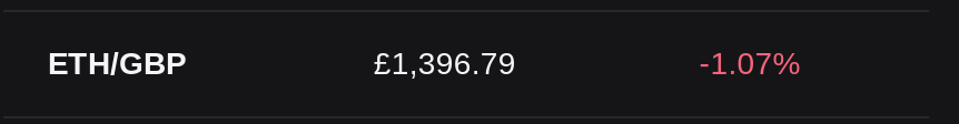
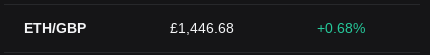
[374,45,516,81] £1,396.79 -> [170,20,234,36] £1,446.68
[699,45,799,81] -1.07% -> [317,20,365,36] +0.68%

